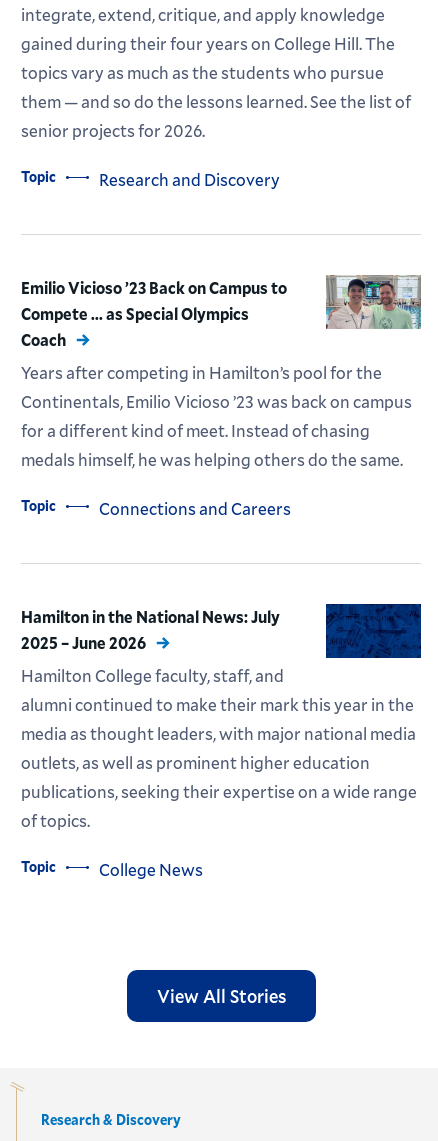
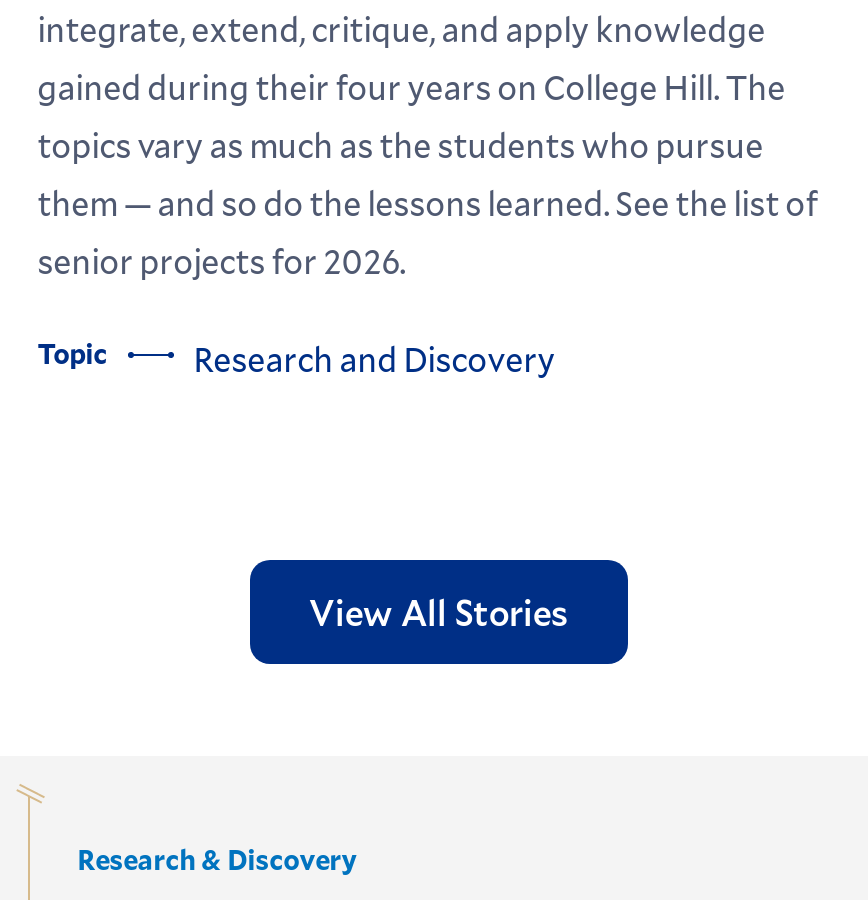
[21,274,422,520] [image] | Emilio Vicioso ’23 Back on Campus to | Compete ... as Special Olympics | Coach | Years after competing in Hamilton’s pool for the | Continentals, Emilio Vicioso ’23 was back on campus | for a different kind of meet. Instead of chasing | medals himself, he was helping others do the same. | Topic | Connections and Careers -> none
[21,603,422,881] [image] | Hamilton in the National News: July | 2025 – June 2026 | Hamilton College faculty, staff, and | alumni continued to make their mark this year in the | media as thought leaders, with major national media | outlets, as well as prominent higher education | publications, seeking their expertise on a wide range | of topics. | Topic | College News -> none

